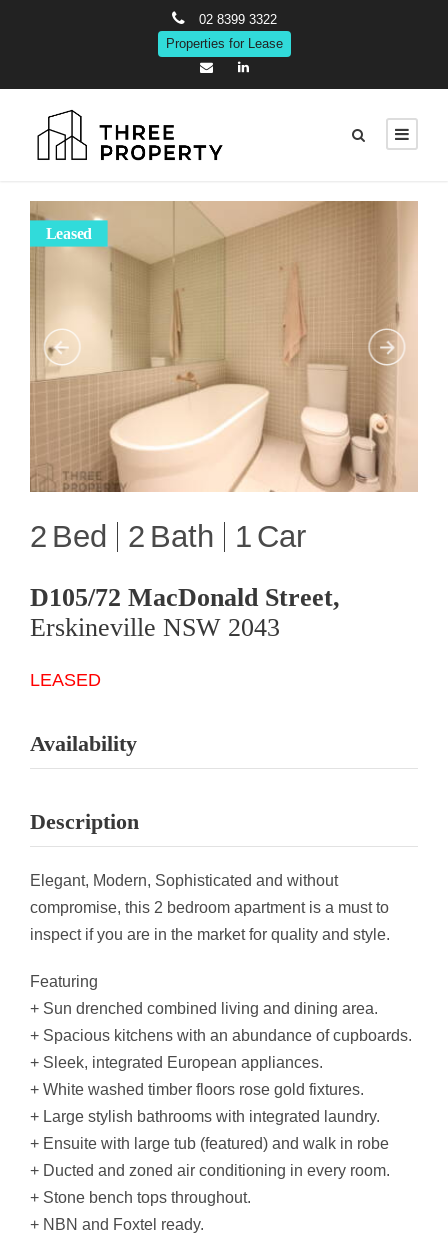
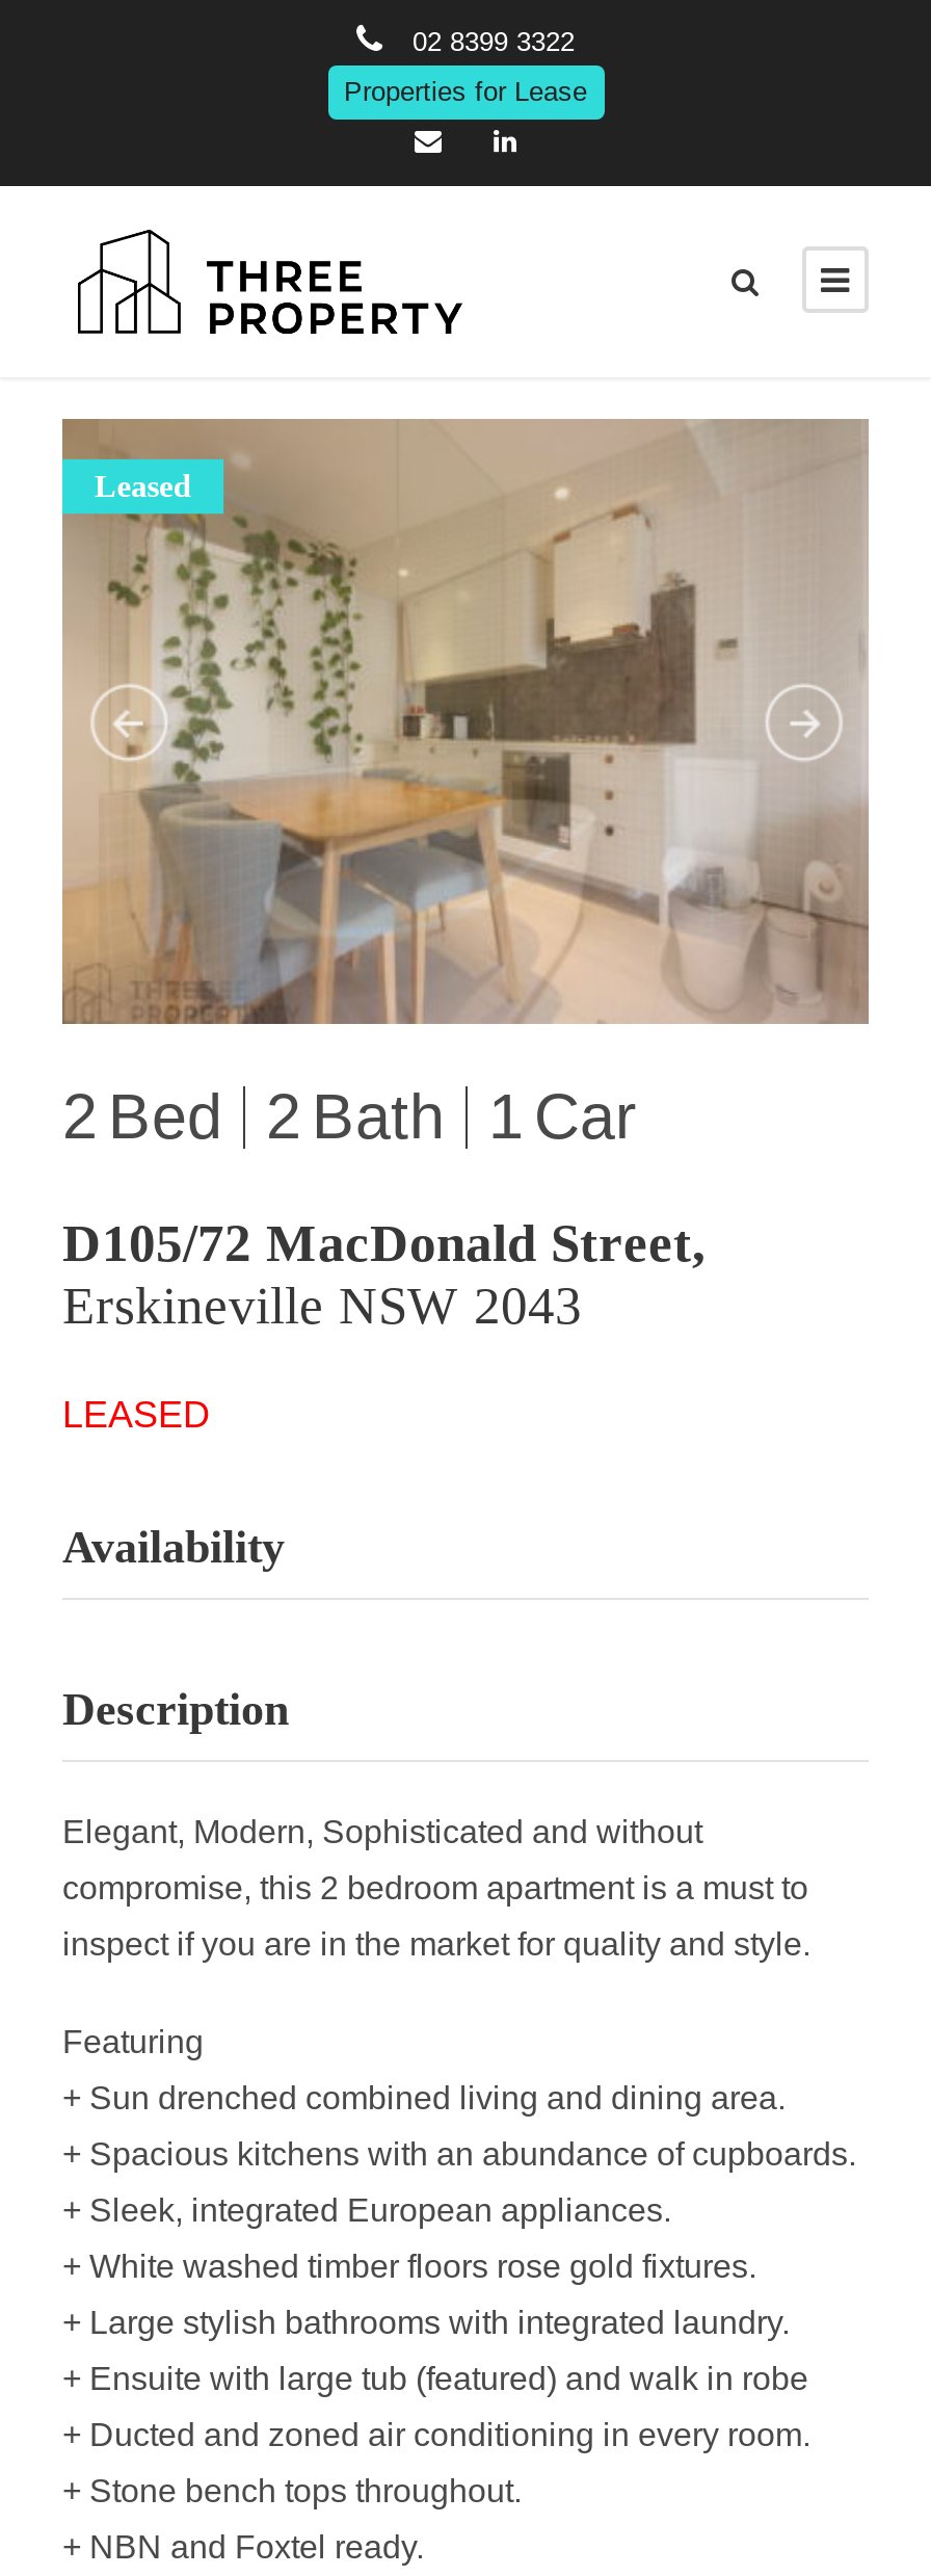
[31,201,418,493] [image] -> [66,419,869,1026] [image]

